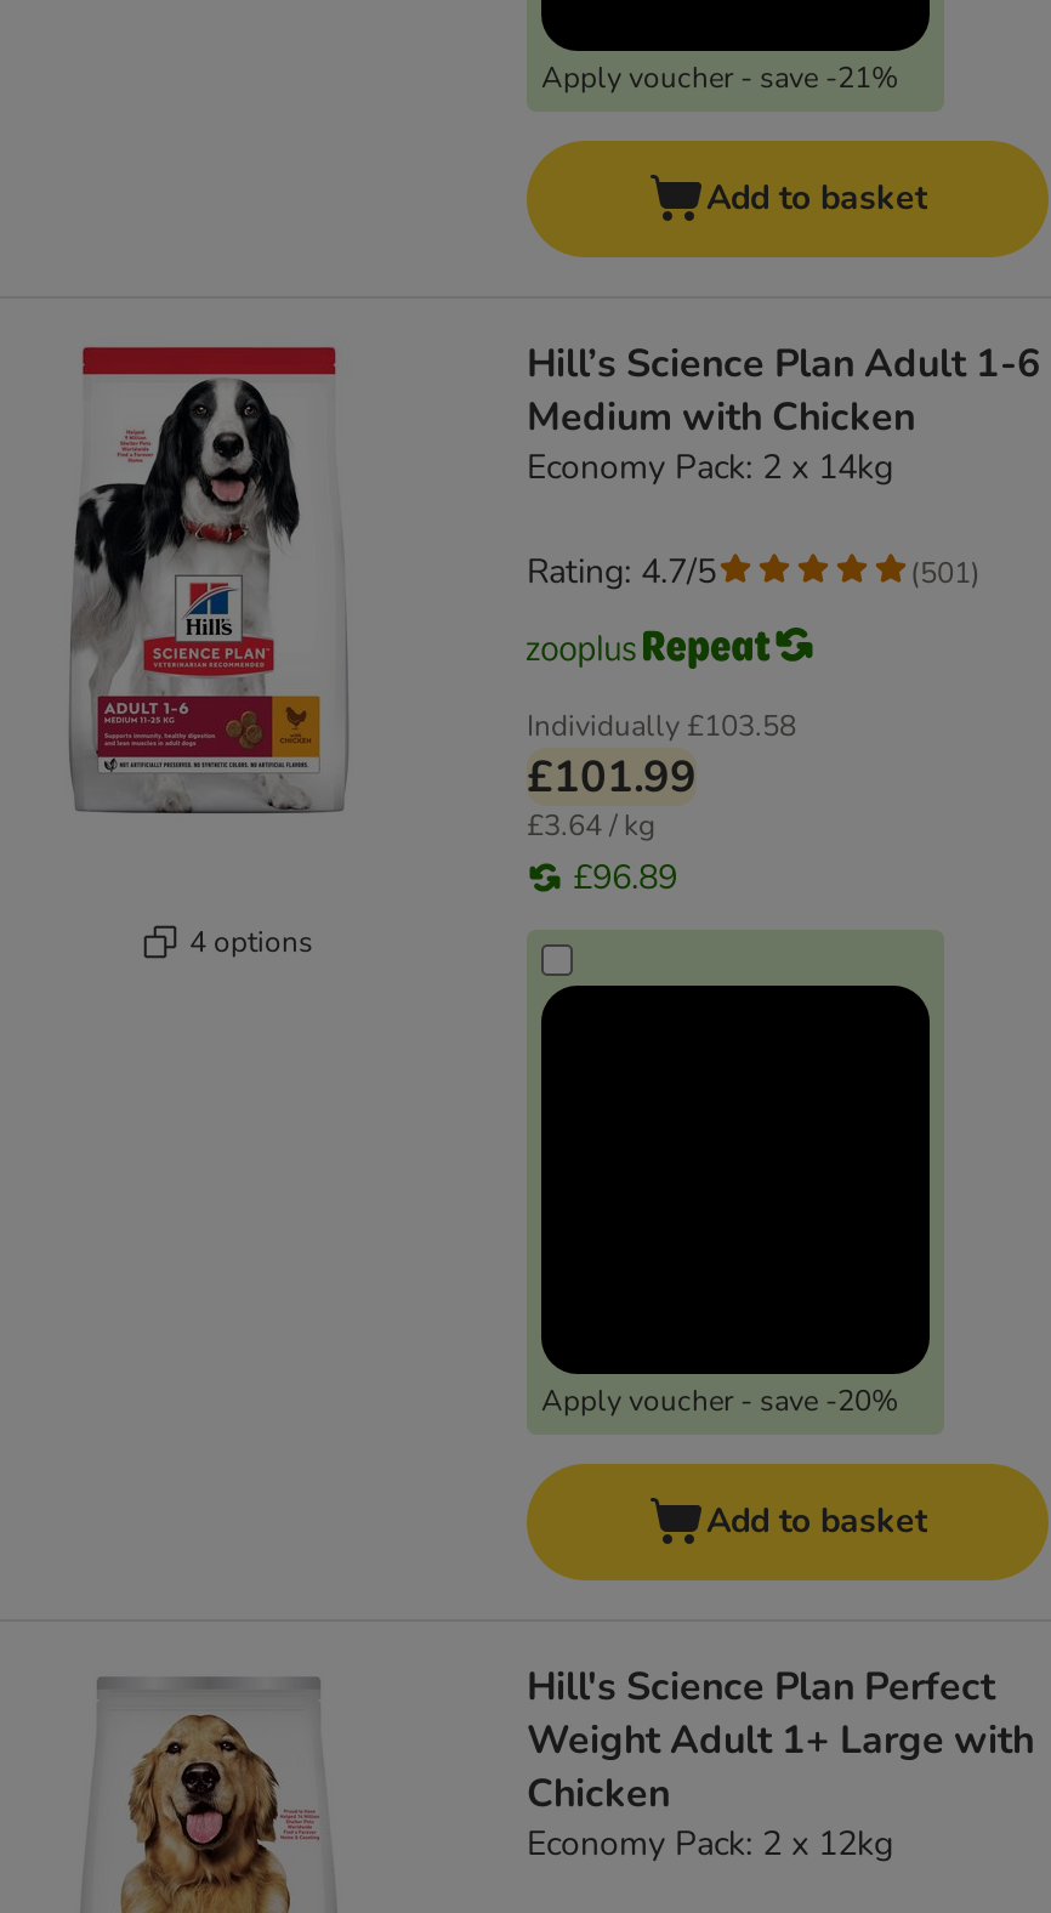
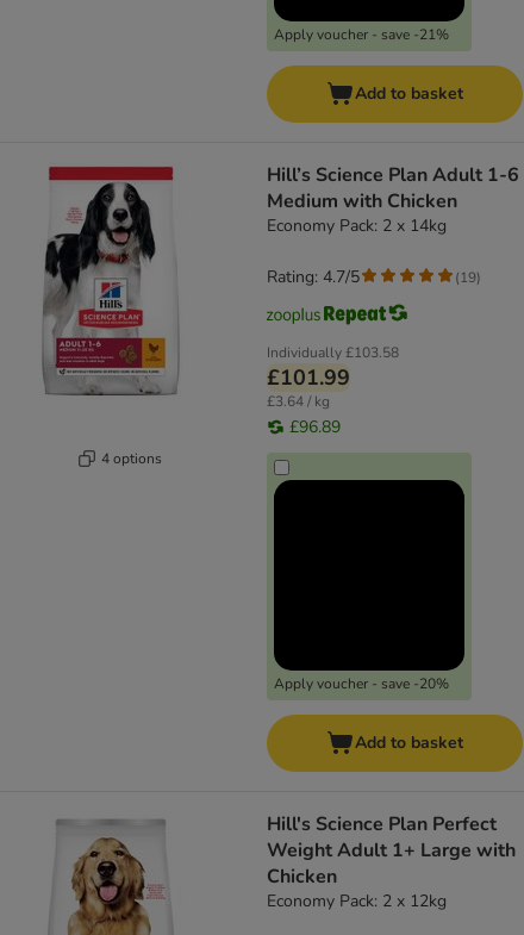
[910,553,981,591] (501) -> [455,268,481,287] (19)

